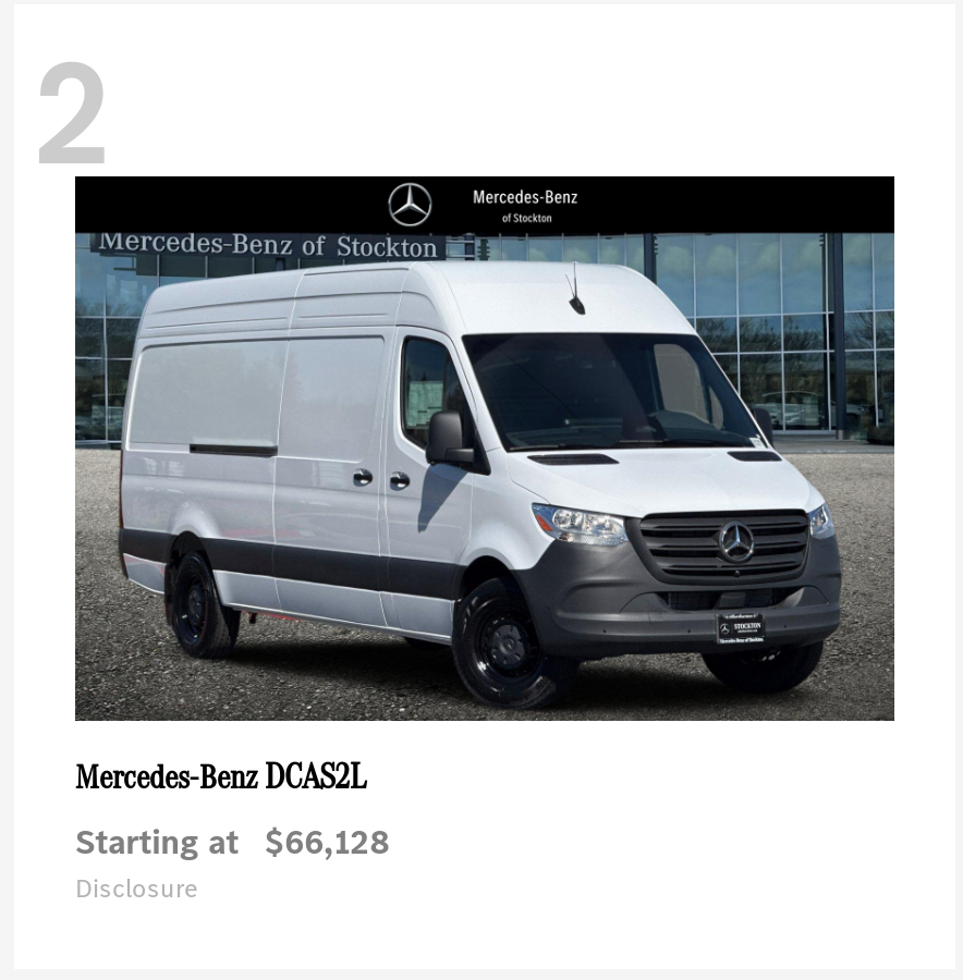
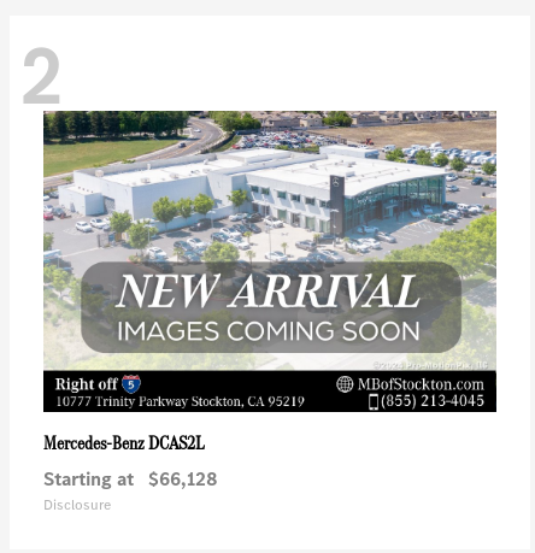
[73,174,897,721] [image] -> [43,110,498,411] [image]

